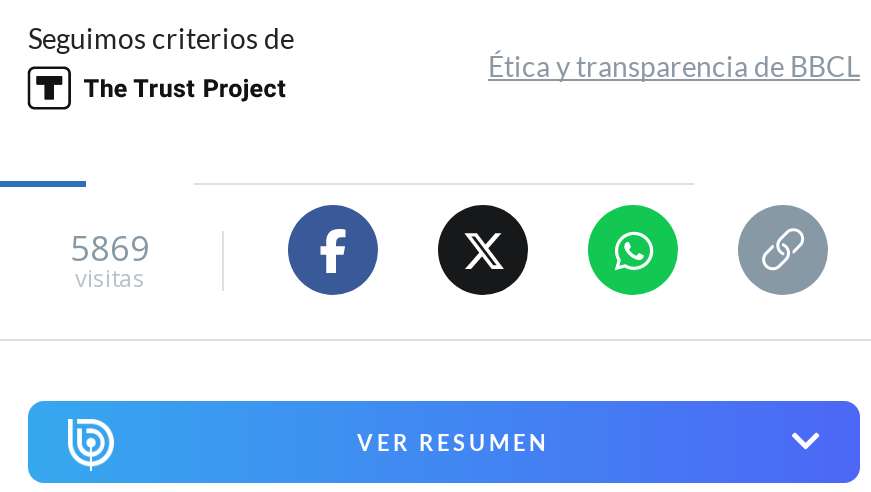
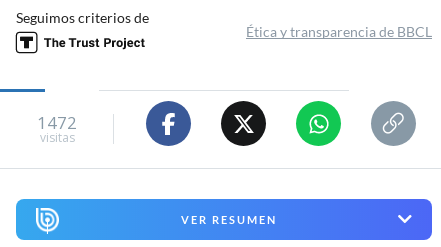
[70,224,150,270] 5869 -> [37,110,77,133] 1472

